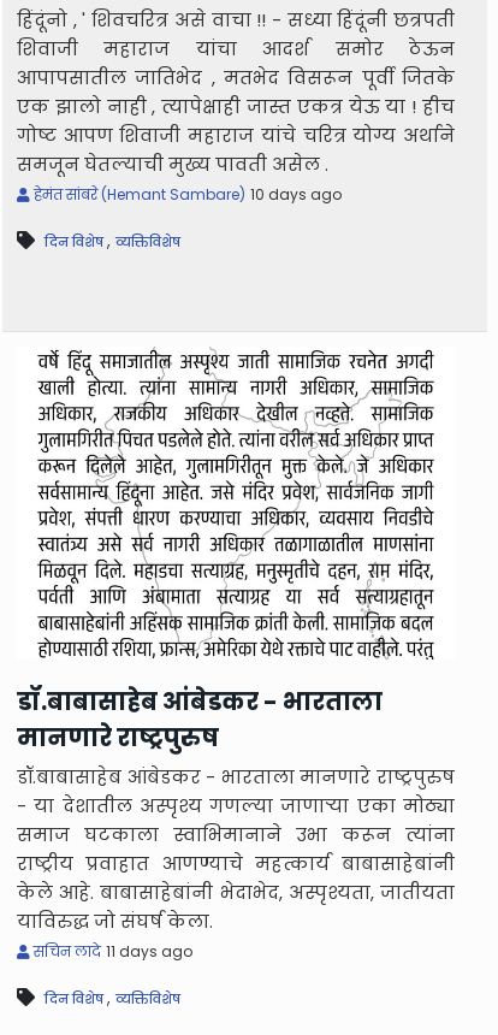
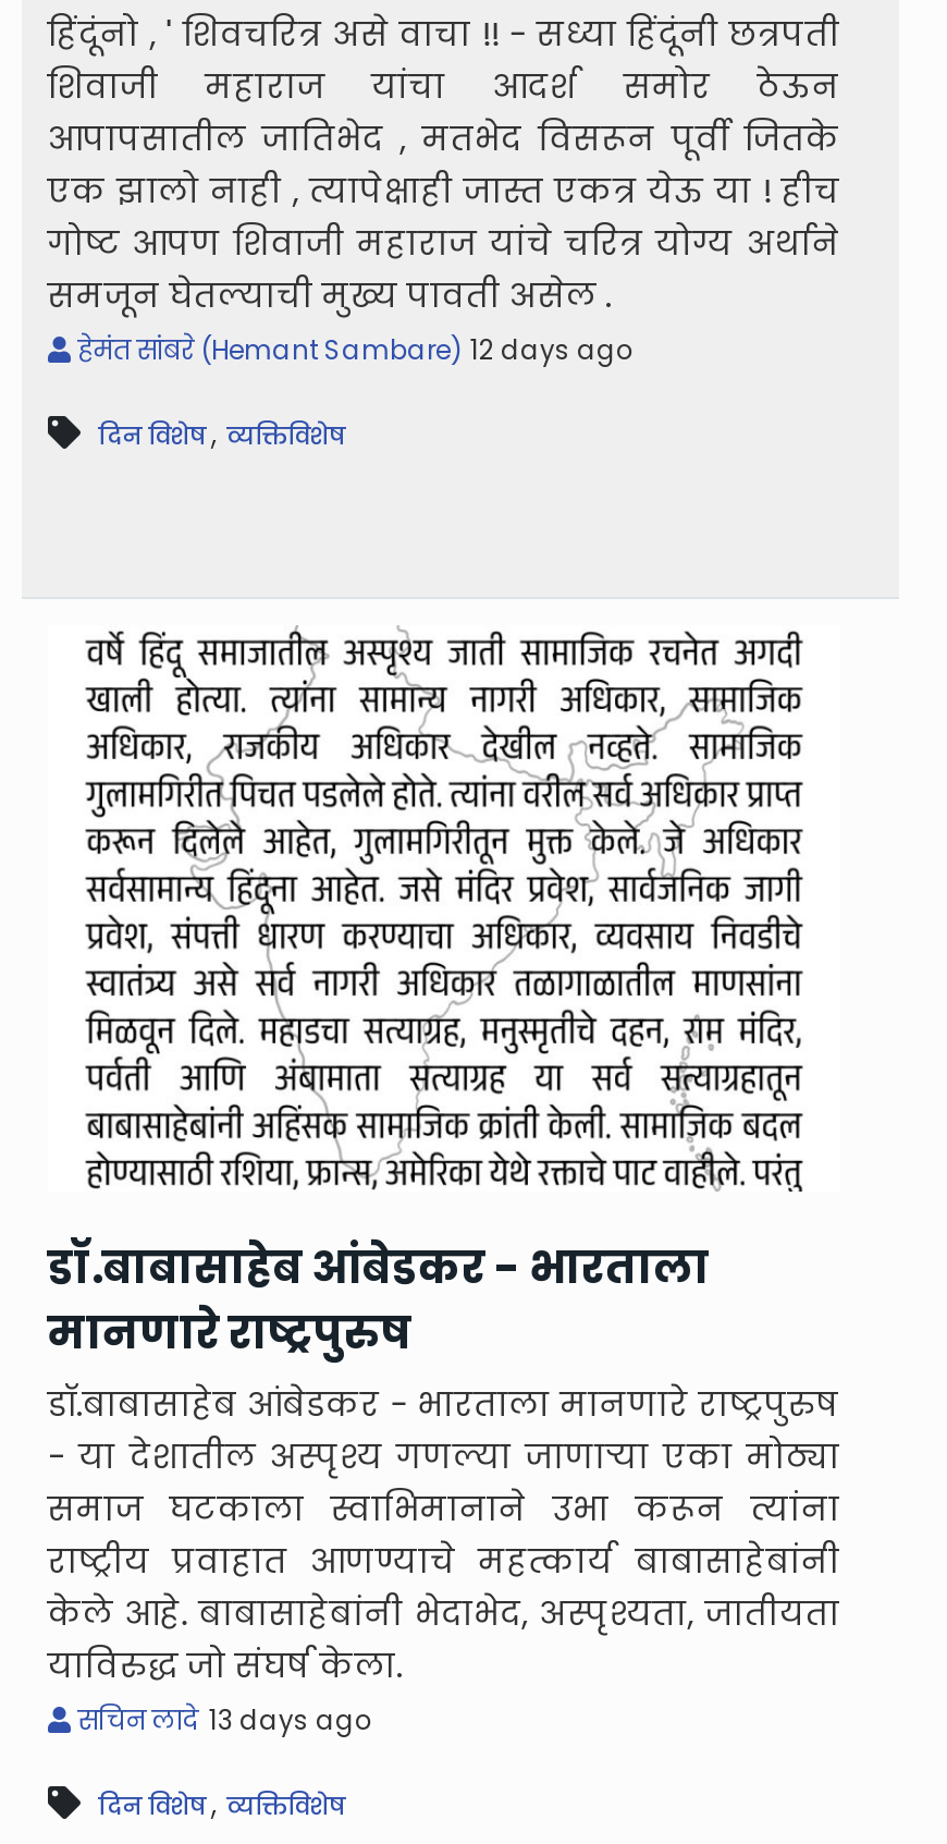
[30,184,342,205] हेमंत सांबरे (Hemant Sambare) 10 days ago -> [72,331,634,368] हेमंत सांबरे (Hemant Sambare) 12 days ago
[30,941,192,962] सचिन लादे 11 days ago -> [72,1701,372,1738] सचिन लादे 13 days ago

